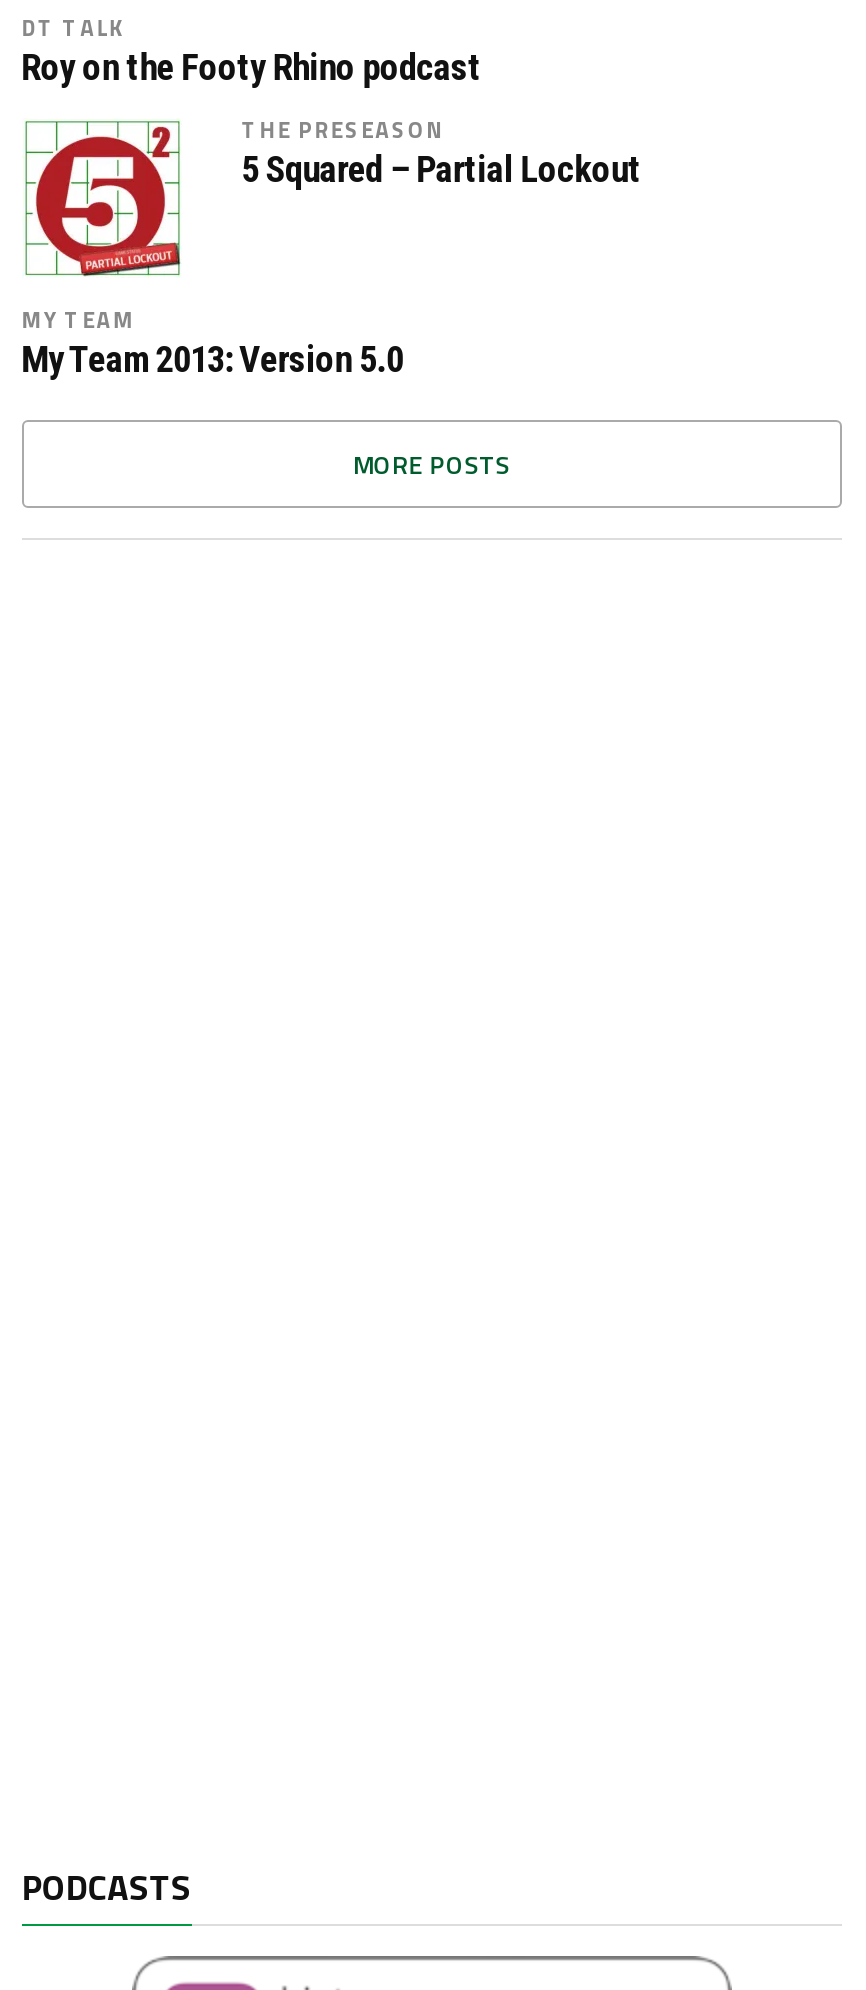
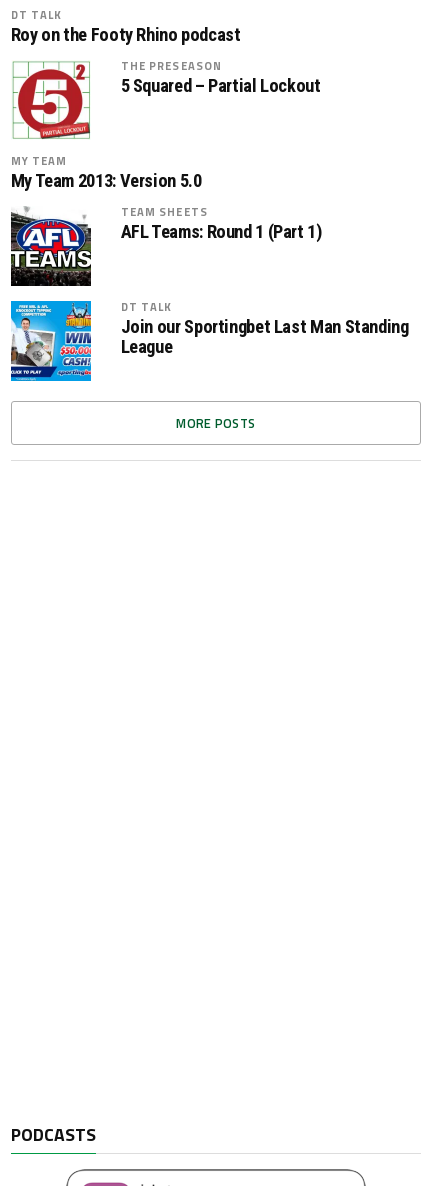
none -> [10,203,322,287] [image] | TEAM SHEETS | AFL Teams: Round 1 (Part 1)
none -> [10,298,409,382] [image] | DT TALK | Join our Sportingbet Last Man Standing | League

